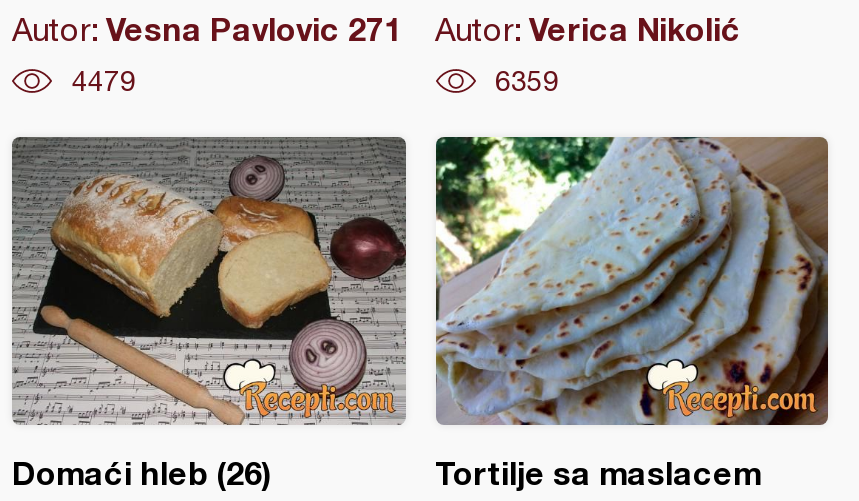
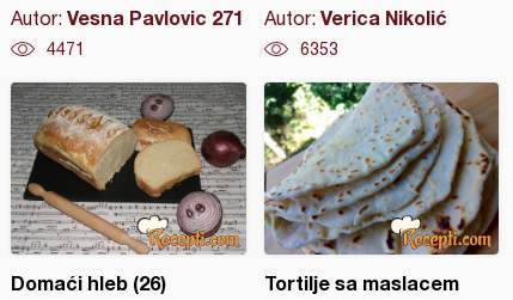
[72,65,136,97] 4479 -> [47,39,85,59] 4471
[495,65,559,97] 6359 -> [300,39,338,59] 6353

